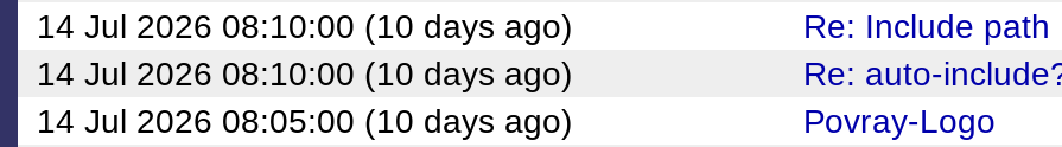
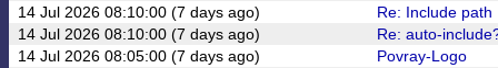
[37,7,573,45] 14 Jul 2026 08:10:00 (10 days ago) -> [18,3,260,21] 14 Jul 2026 08:10:00 (7 days ago)
[37,55,573,92] 14 Jul 2026 08:10:00 (10 days ago) -> [18,25,260,43] 14 Jul 2026 08:10:00 (7 days ago)
[37,102,573,140] 14 Jul 2026 08:05:00 (10 days ago) -> [18,47,260,65] 14 Jul 2026 08:05:00 (7 days ago)

